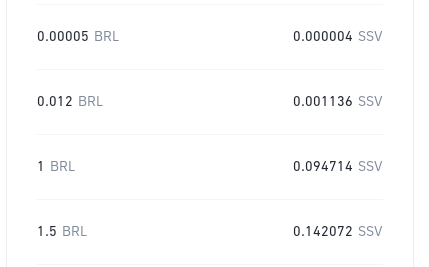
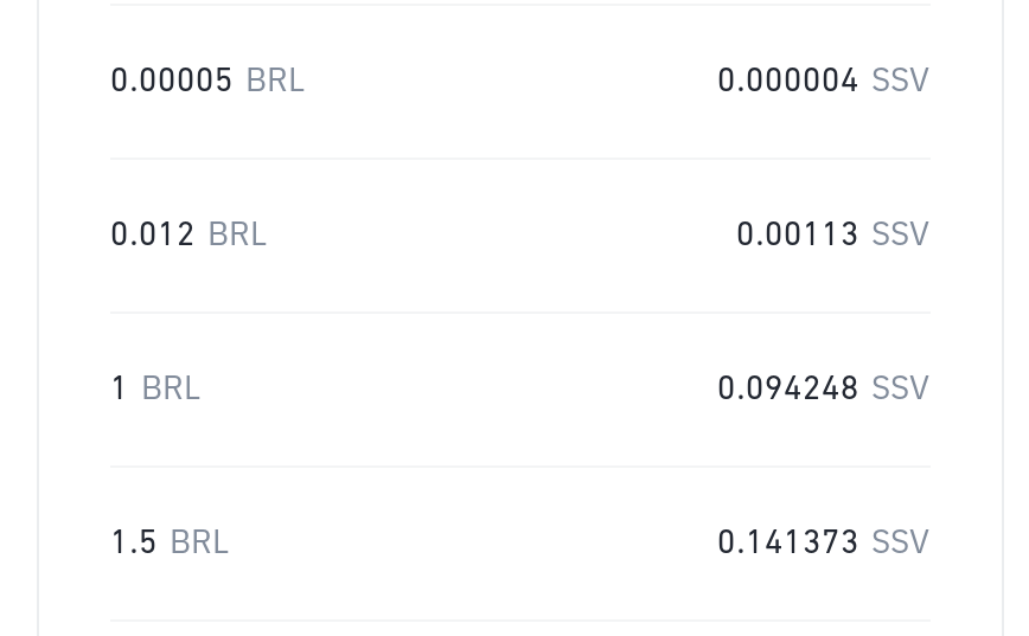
[293,95,383,109] 0.001136 SSV -> [736,219,931,252] 0.00113 SSV
[293,160,383,174] 0.094714 SSV -> [717,373,931,406] 0.094248 SSV
[293,225,383,239] 0.142072 SSV -> [717,527,931,560] 0.141373 SSV

